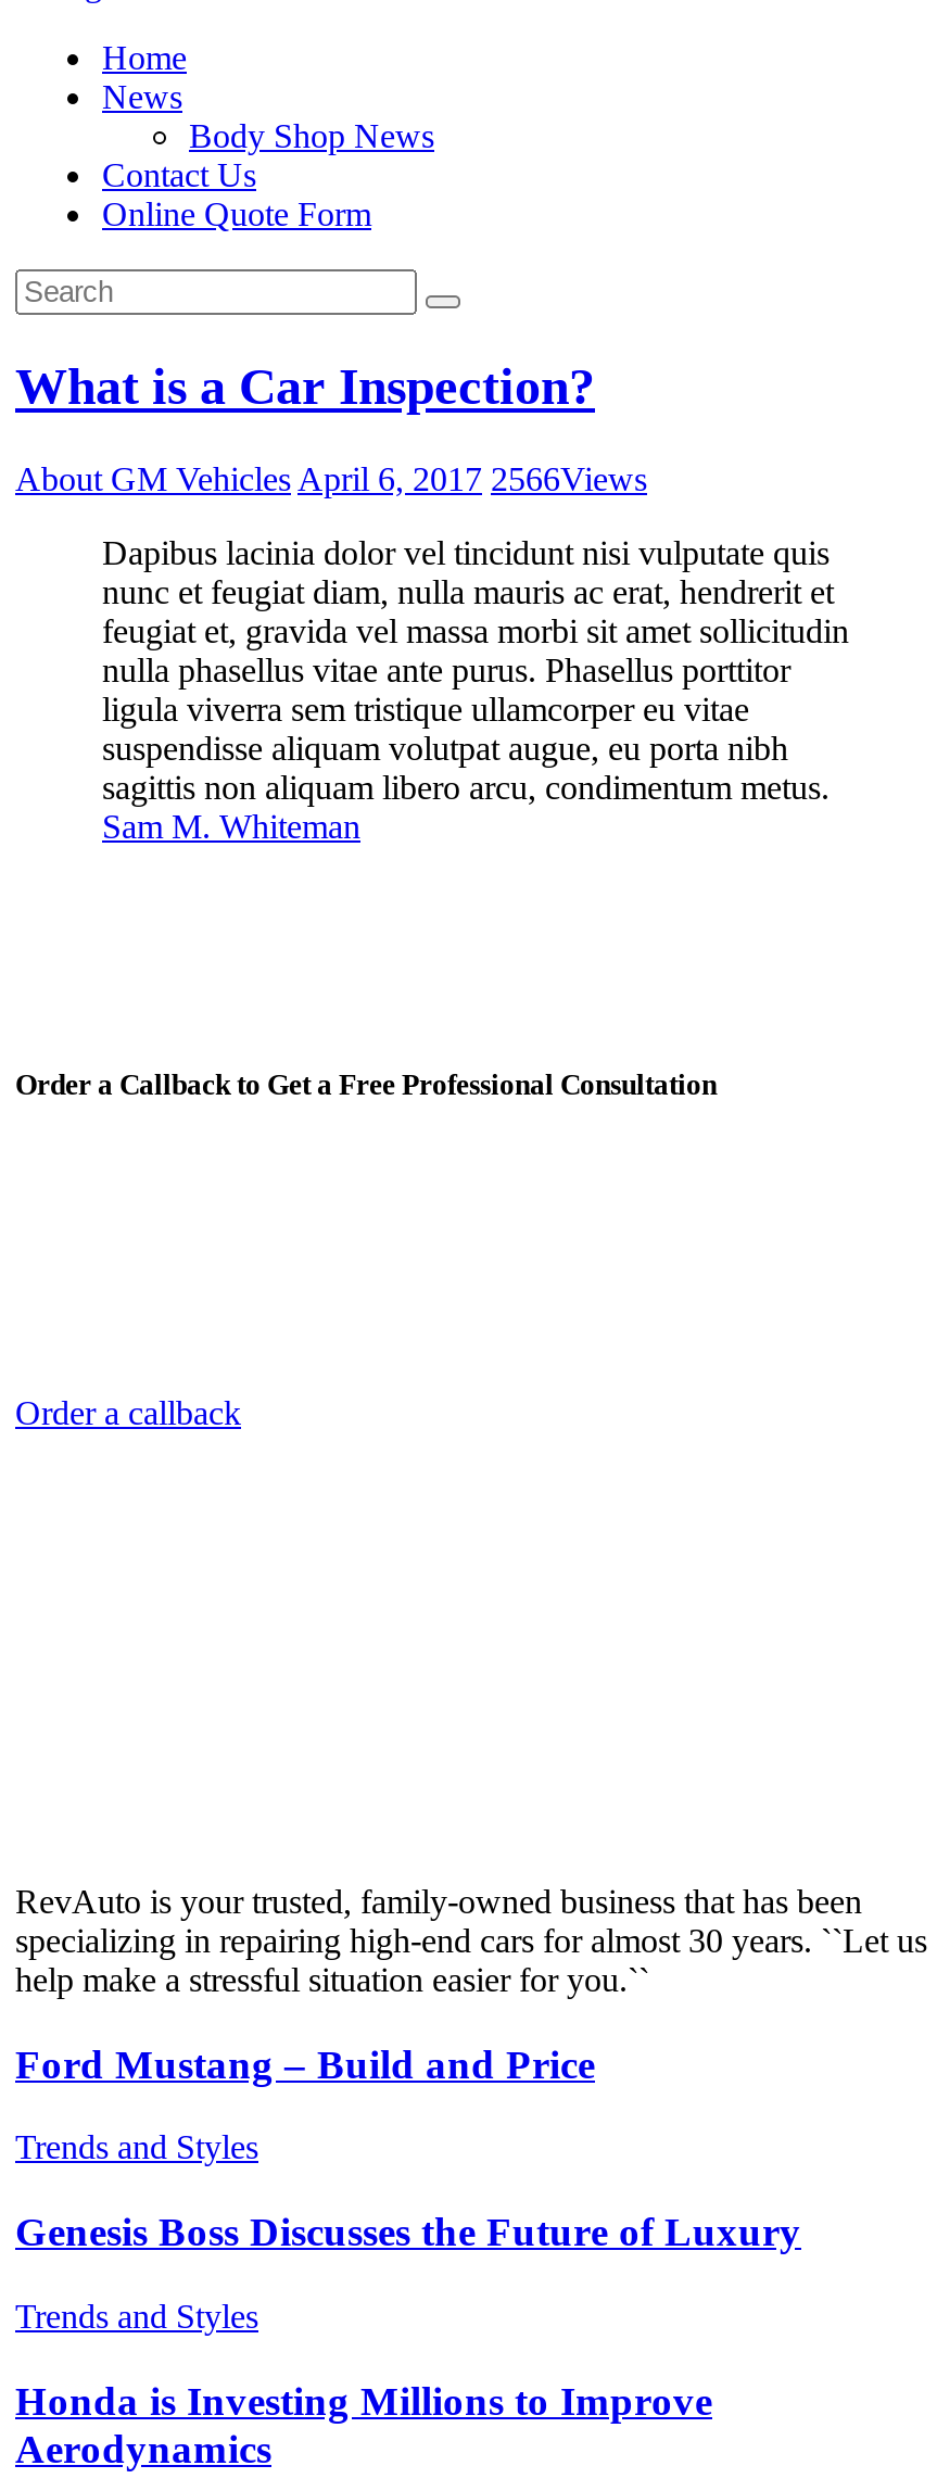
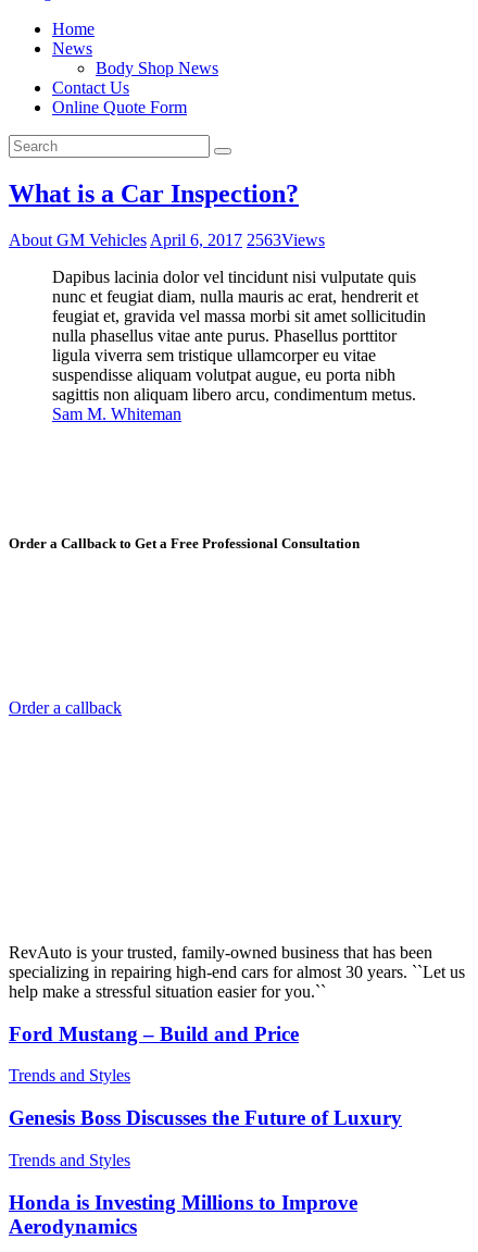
[15,460,647,497] About GM Vehicles April 6, 2017 2566Views -> [9,230,325,249] About GM Vehicles April 6, 2017 2563Views

